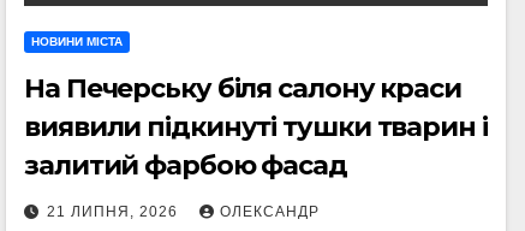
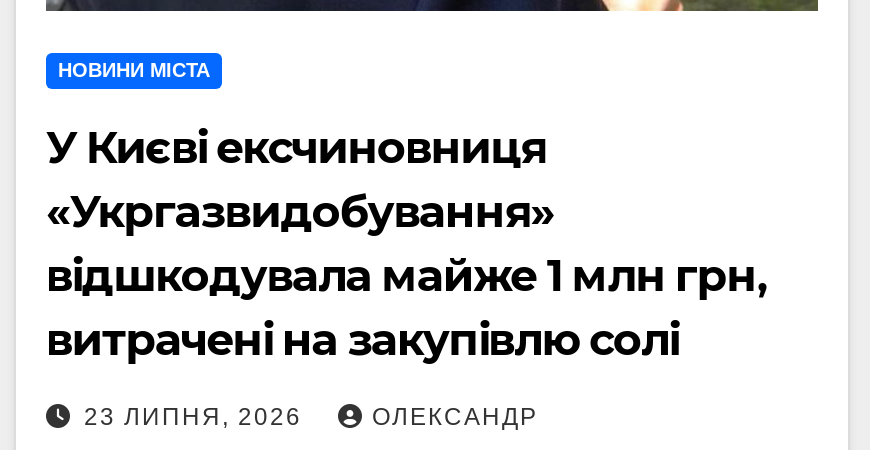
[24,72,488,181] На Печерську біля салону краси | виявили підкинуті тушки тварин і | залитий фарбою фасад -> [46,122,766,368] У Києві ексчиновниця | «Укргазвидобування» | відшкодувала майже 1 млн грн, | витрачені на закупівлю солі
[47,203,183,220] 21 ЛИПНЯ, 2026 -> [84,404,310,432] 23 ЛИПНЯ, 2026

